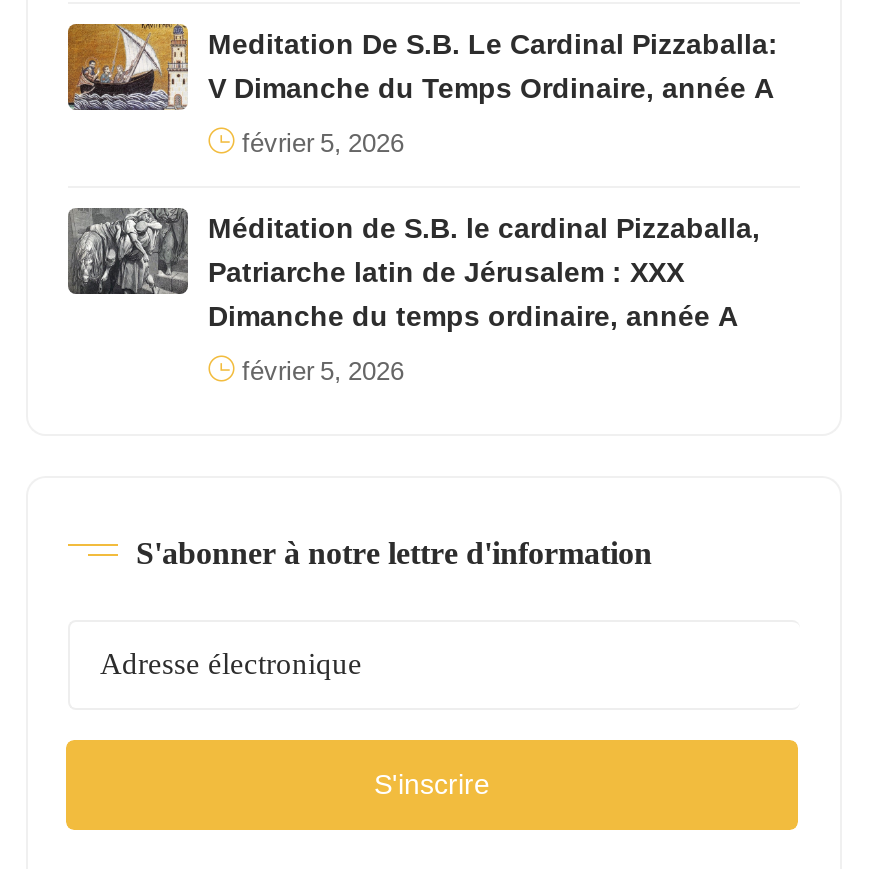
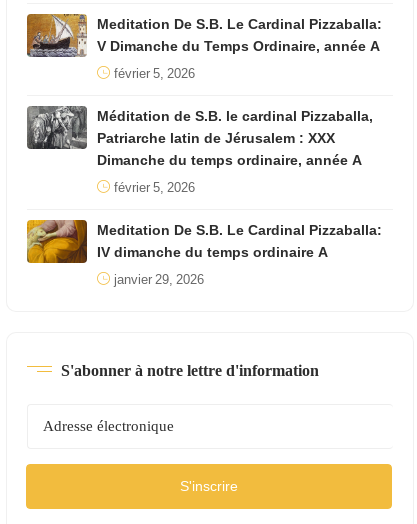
none -> [26,216,382,294] [image] | Meditation De S.B. Le Cardinal Pizzaballa: | IV dimanche du temps ordinaire A | janvier 29, 2026

